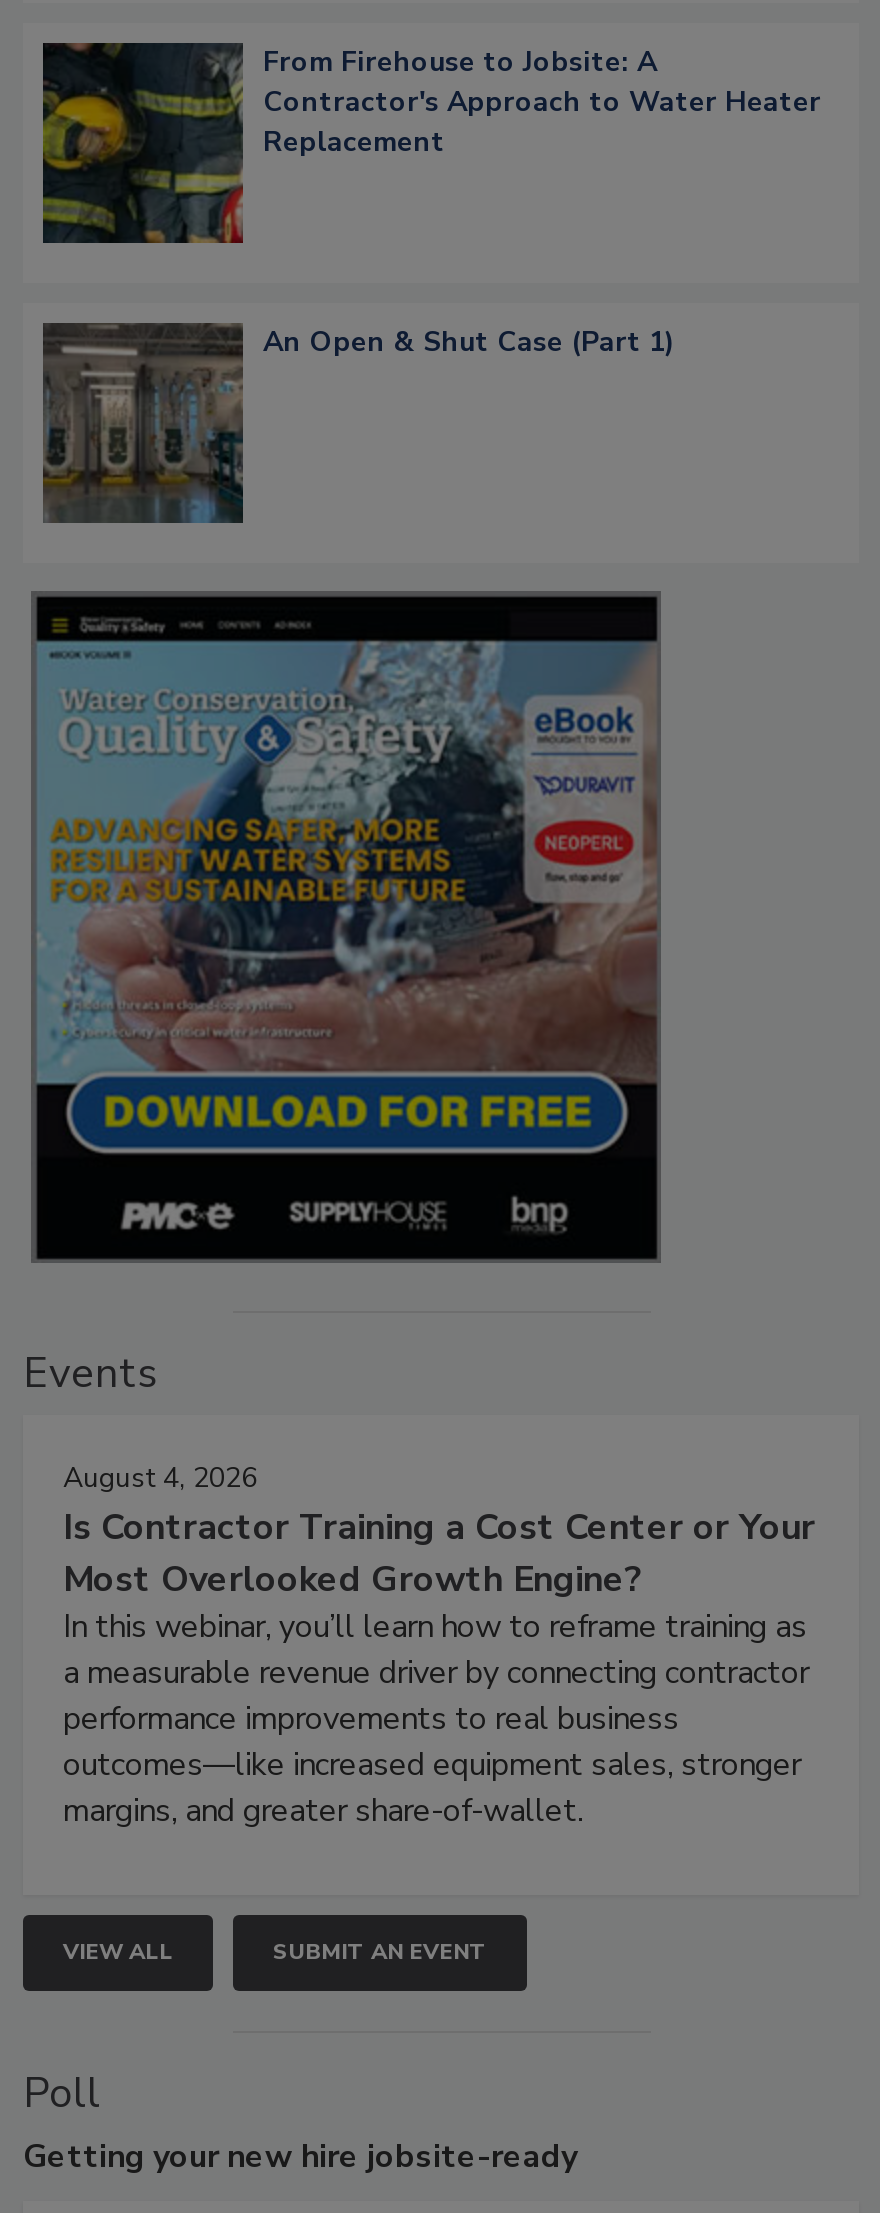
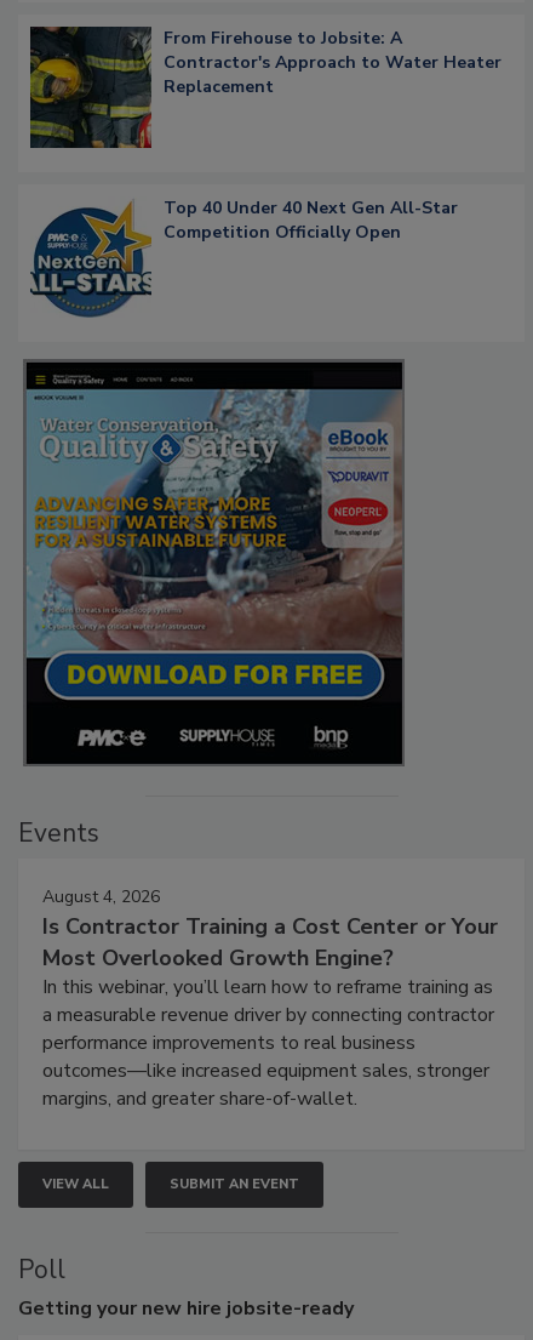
[41,321,675,525] [image] | An Open & Shut Case (Part 1) -> [30,196,458,318] [image] | Top 40 Under 40 Next Gen All-Star | Competition Officially Open

